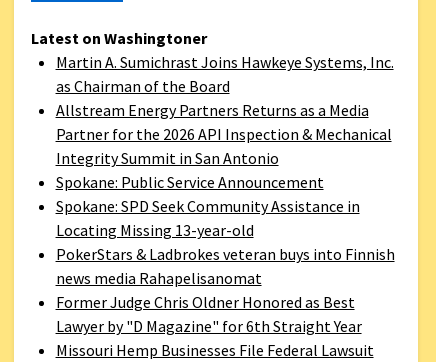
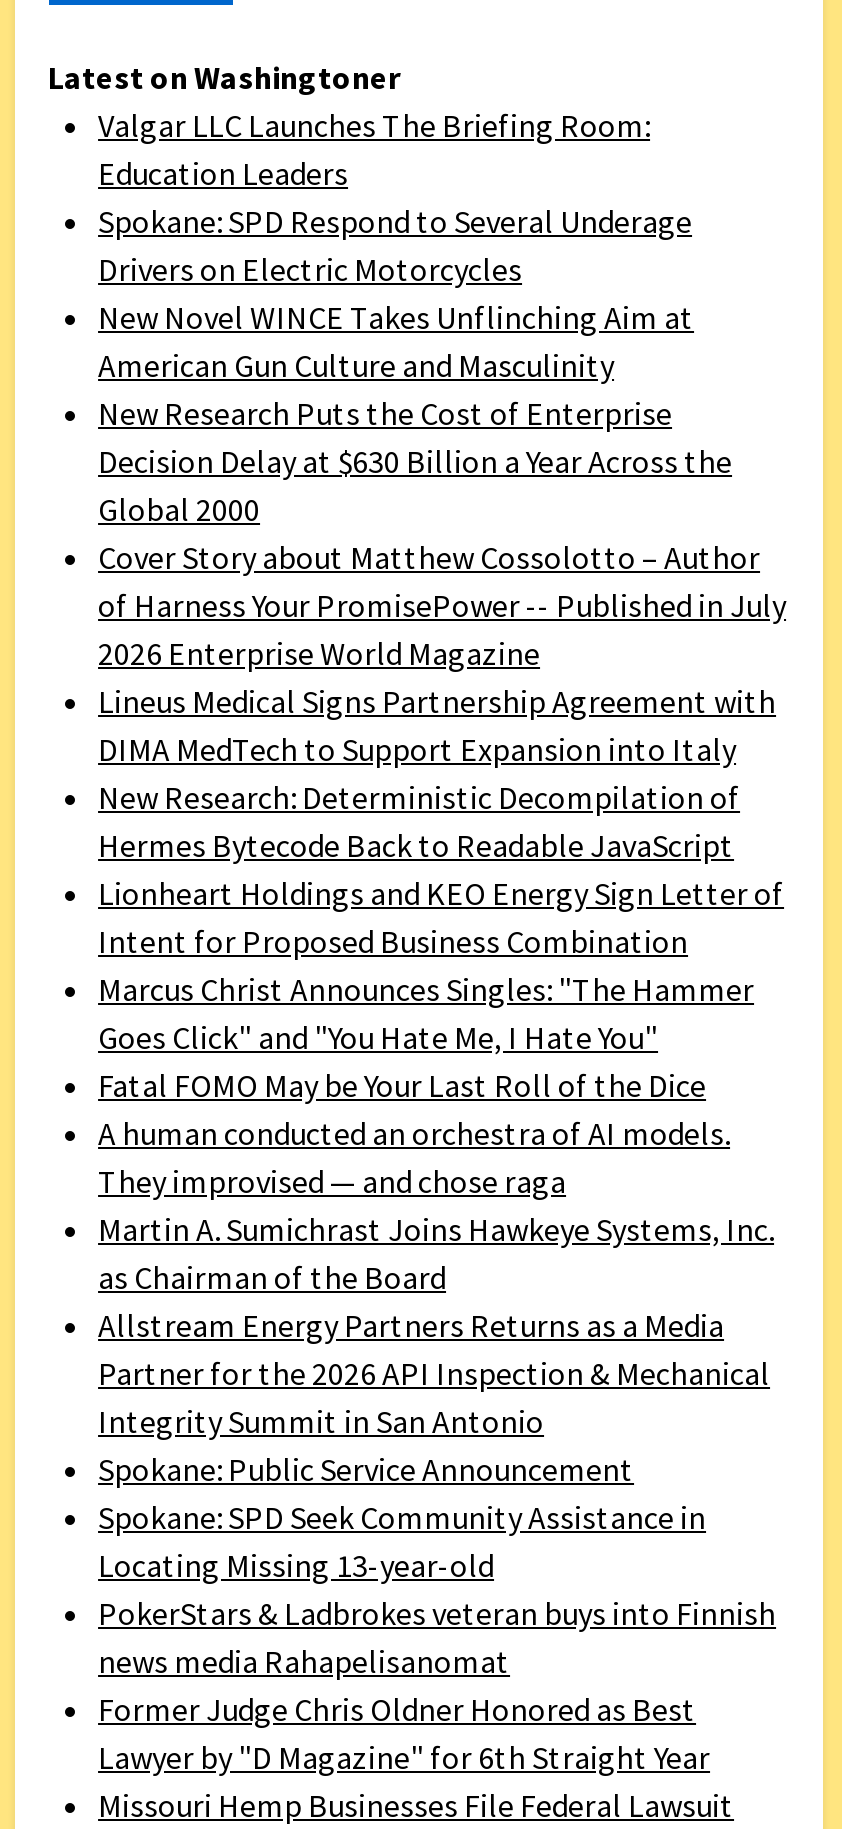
none -> [98,105,786,1201] Valgar LLC Launches The Briefing Room: | Education Leaders | Spokane: SPD Respond to Several Underage | Drivers on Electric Motorcycles | New Novel WINCE Takes Unflinching Aim at | American Gun Culture and Masculinity | New Research Puts the Cost of Enterprise | Decision Delay at $630 Billion a Year Across the | Global 2000 | Cover Story about Matthew Cossolotto – Author | of Harness Your PromisePower -- Published in July | 2026 Enterprise World Magazine | Lineus Medical Signs Partnership Agreement with | DIMA MedTech to Support Expansion into Italy | New Research: Deterministic Decompilation of | Hermes Bytecode Back to Readable JavaScript | Lionheart Holdings and KEO Energy Sign Letter of | Intent for Proposed Business Combination | Marcus Christ Announces Singles: "The Hammer | Goes Click" and "You Hate Me, I Hate You" | Fatal FOMO May be Your Last Roll of the Dice | A human conducted an orchestra of AI models. | They improvised — and chose raga

